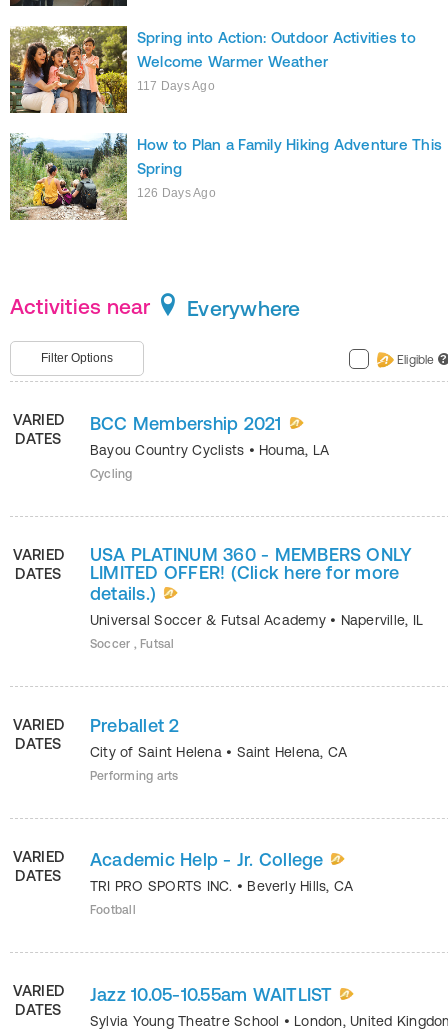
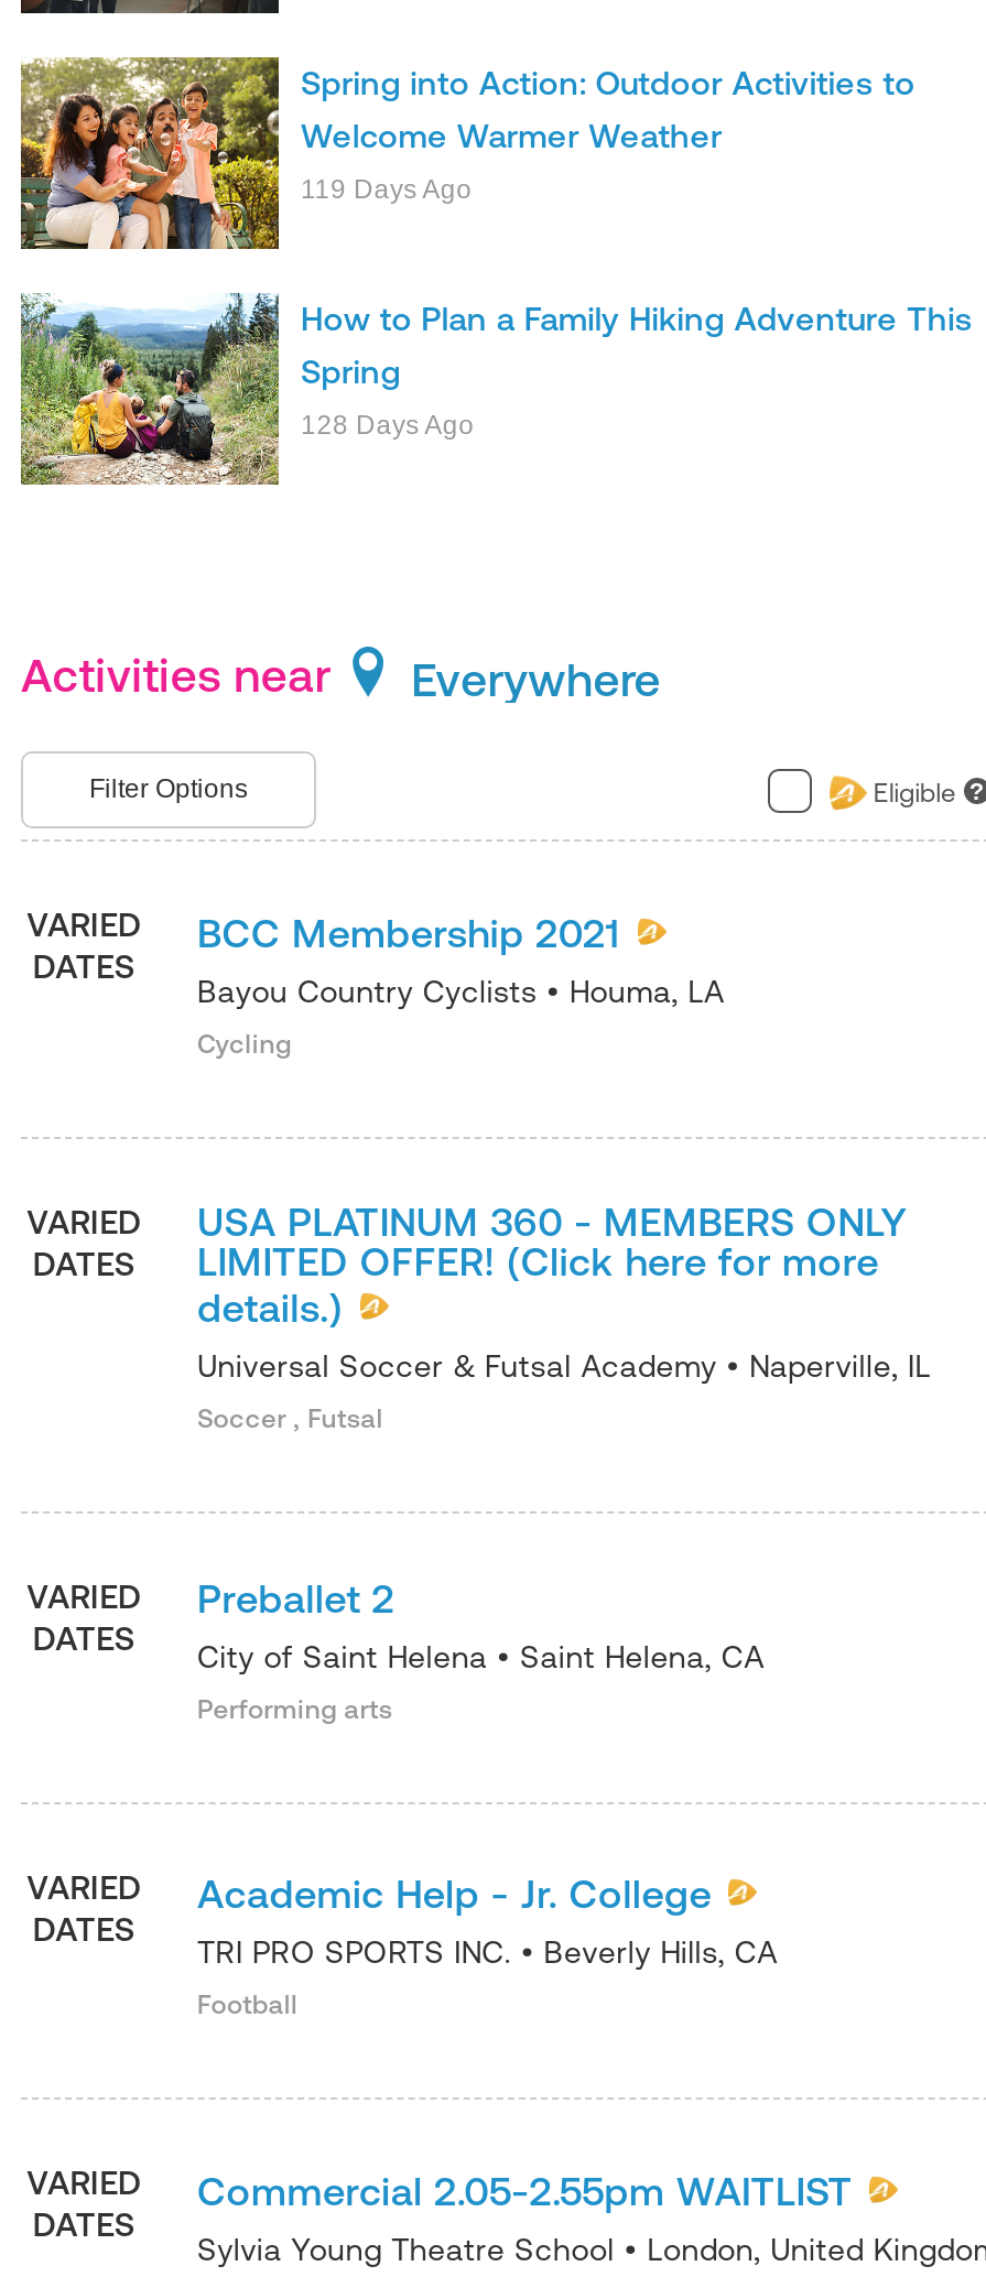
[137,79,215,93] 117 Days Ago -> [301,174,472,205] 119 Days Ago
[137,186,216,200] 126 Days Ago -> [301,410,475,441] 128 Days Ago
[90,983,332,1004] Jazz 10.05-10.55am WAITLIST -> [197,2167,853,2213] Commercial 2.05-2.55pm WAITLIST

